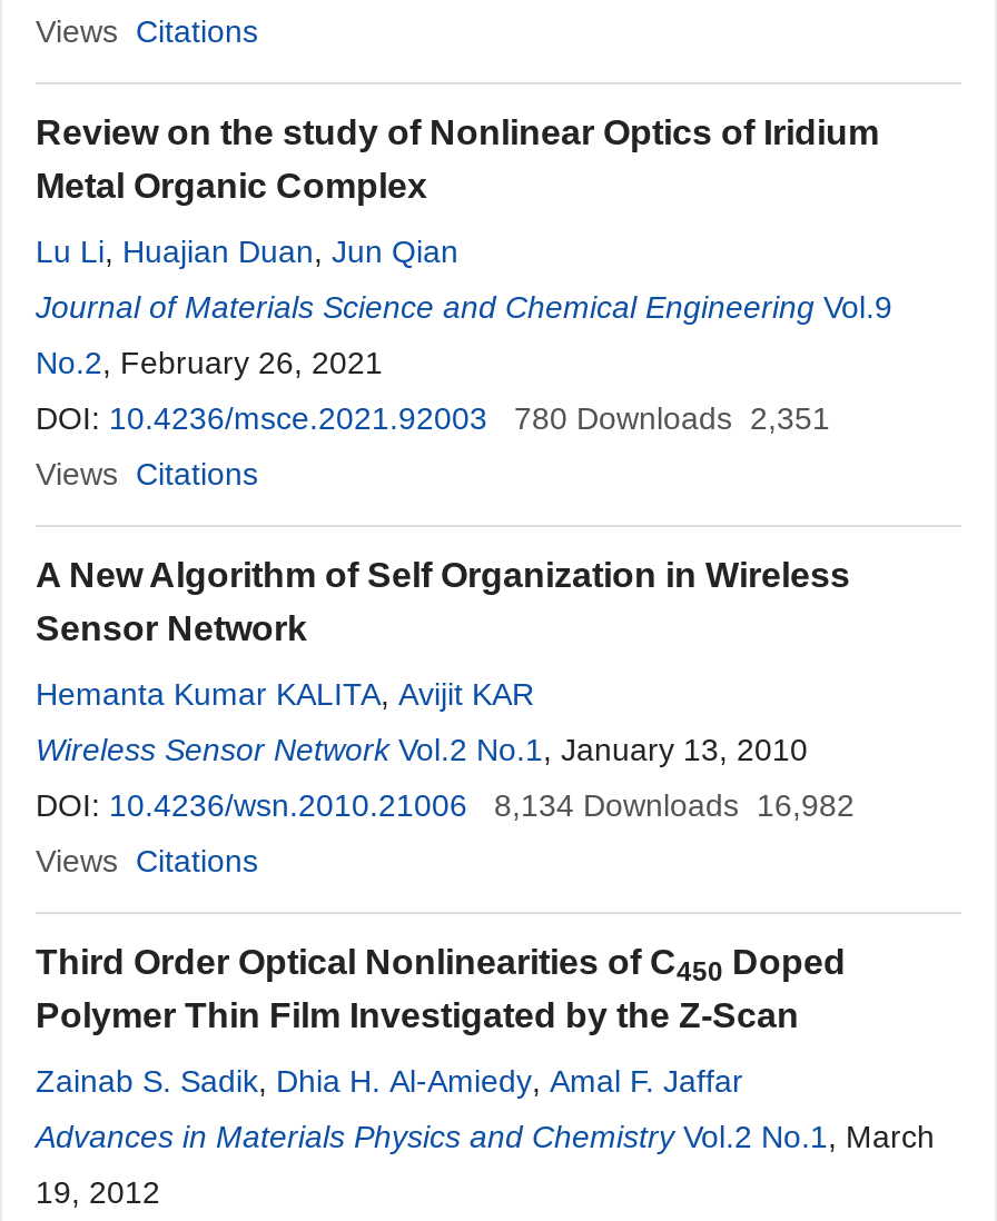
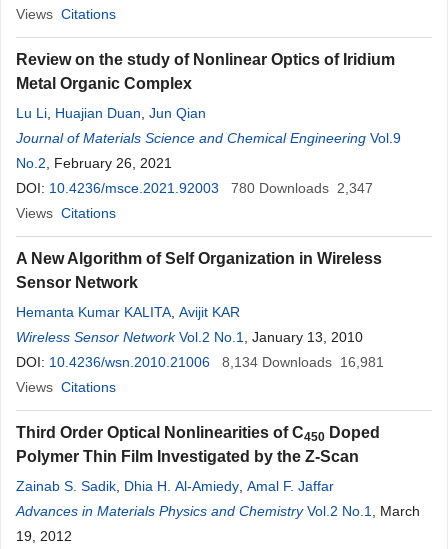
[36,400,830,436] DOI: 10.4236/msce.2021.92003 780 Downloads 2,351 -> [16,180,373,196] DOI: 10.4236/msce.2021.92003 780 Downloads 2,347
[36,787,855,823] DOI: 10.4236/wsn.2010.21006 8,134 Downloads 16,982 -> [16,354,384,370] DOI: 10.4236/wsn.2010.21006 8,134 Downloads 16,981

